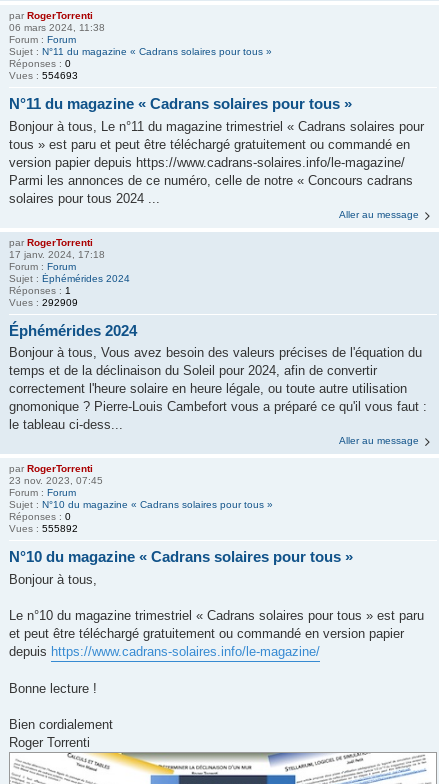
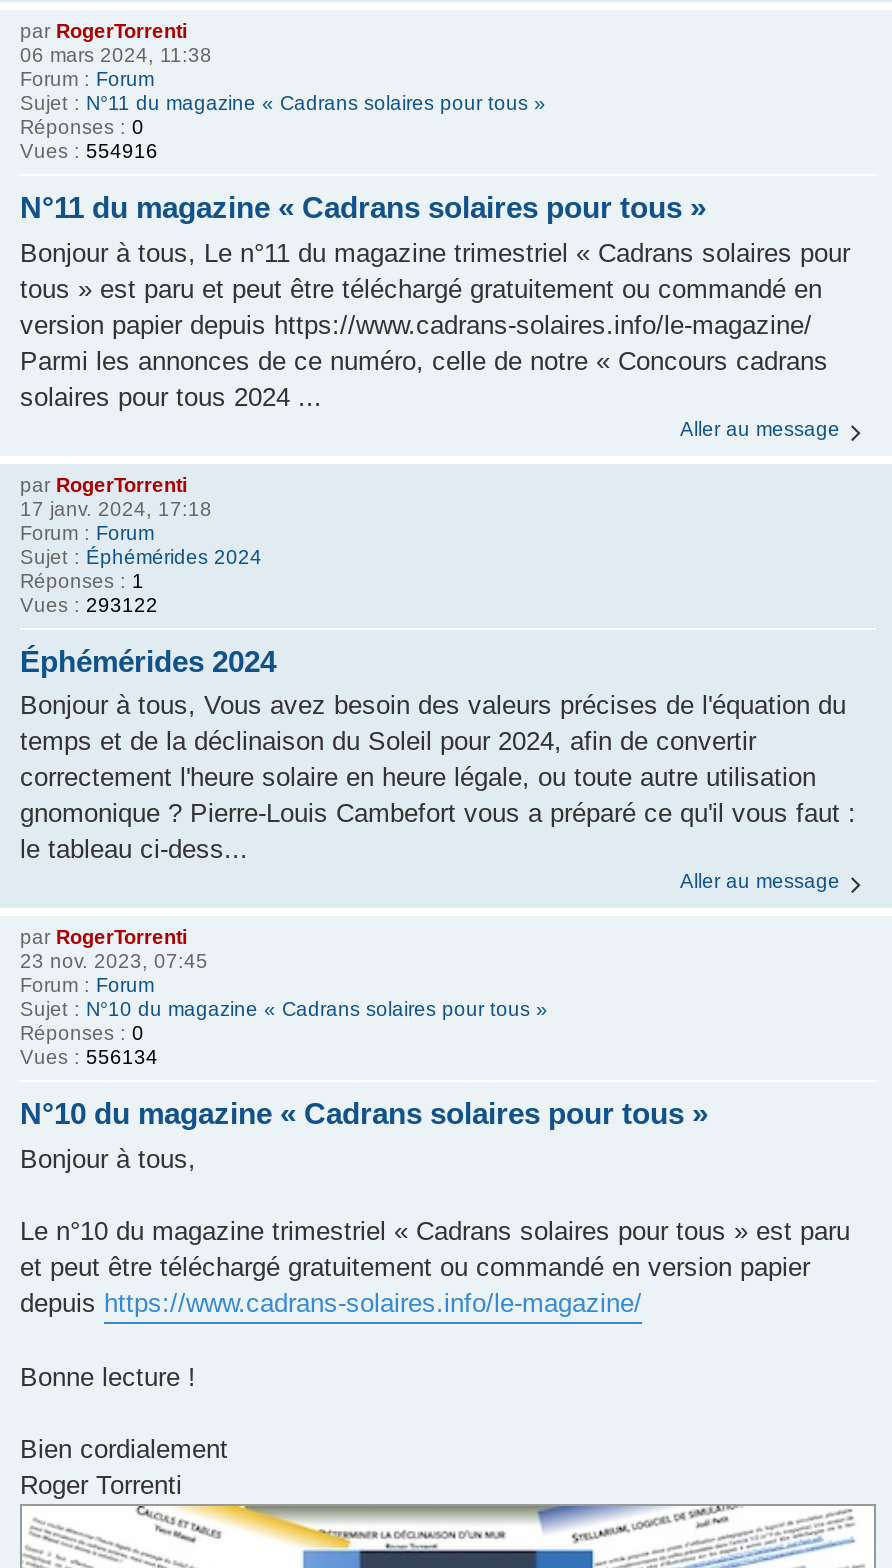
[9,70,78,81] Vues : 554693 -> [20,140,158,162] Vues : 554916
[9,296,78,307] Vues : 292909 -> [20,593,158,615] Vues : 293122
[9,523,78,534] Vues : 555892 -> [20,1046,158,1068] Vues : 556134

